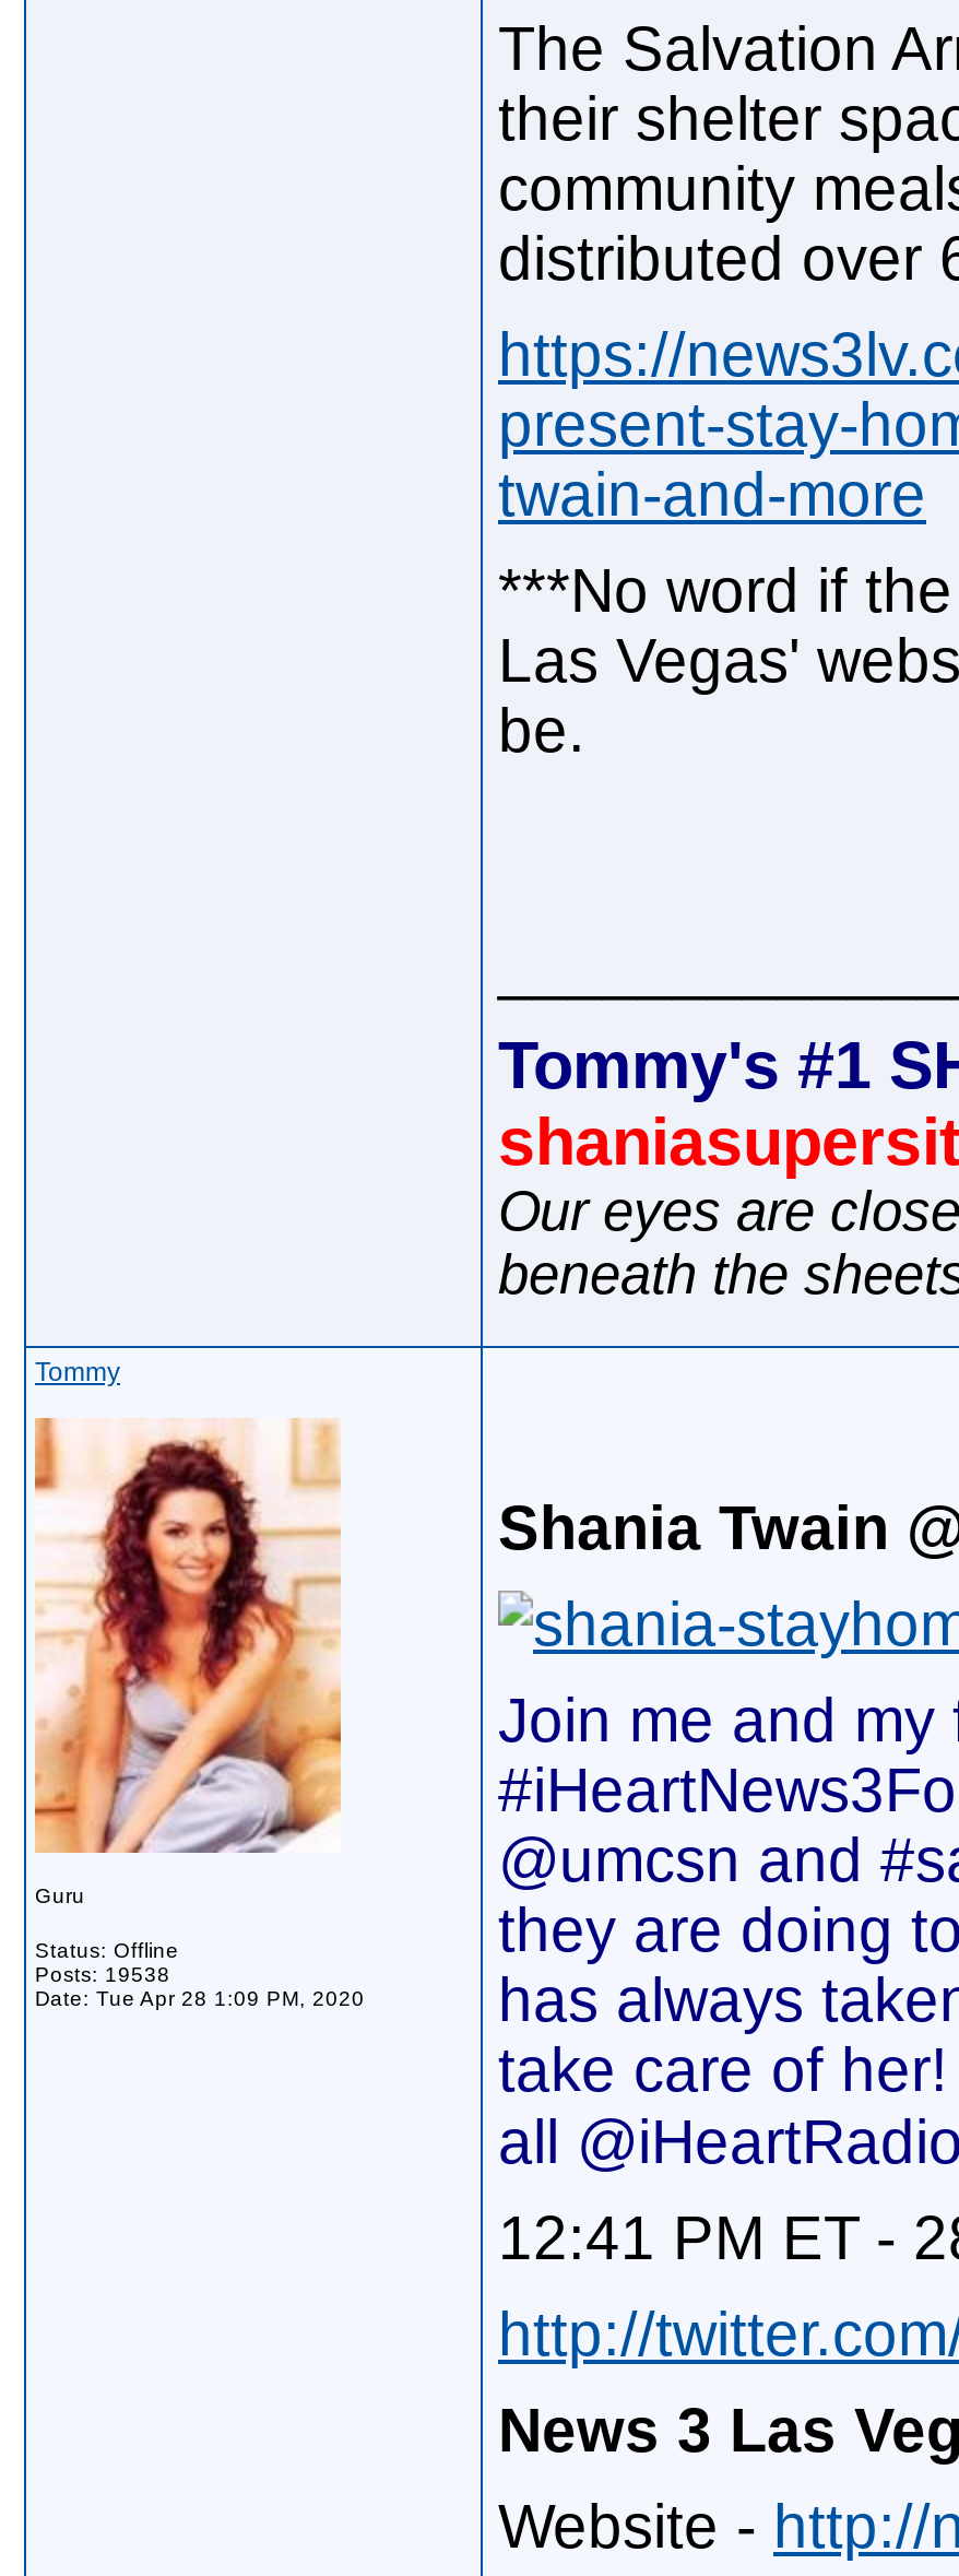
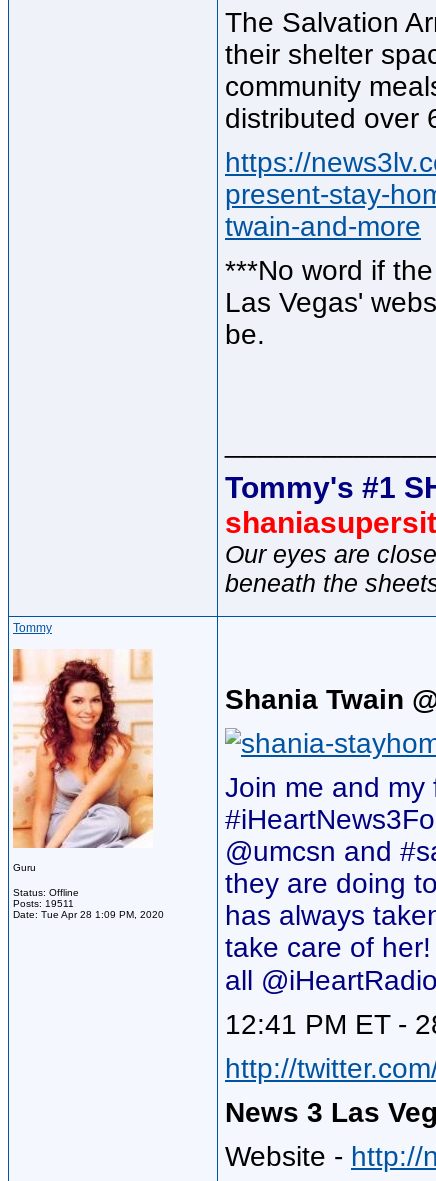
[35,1962,170,1986] Posts: 19538 -> [13,898,74,909] Posts: 19511

